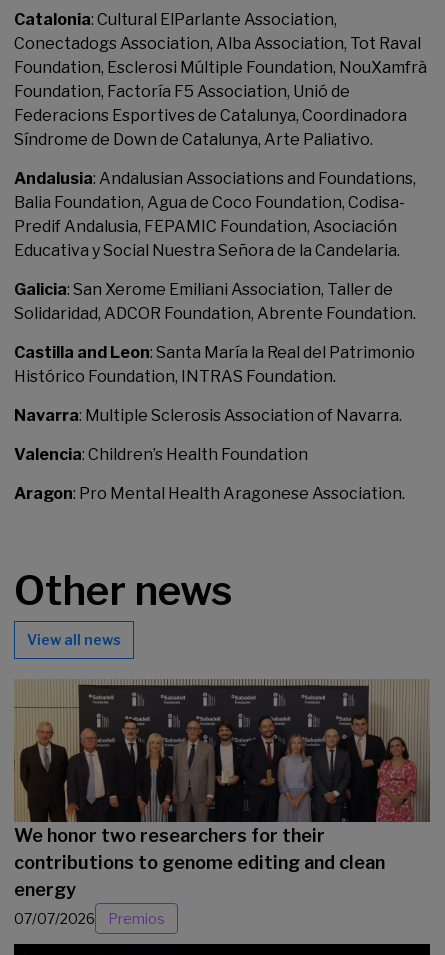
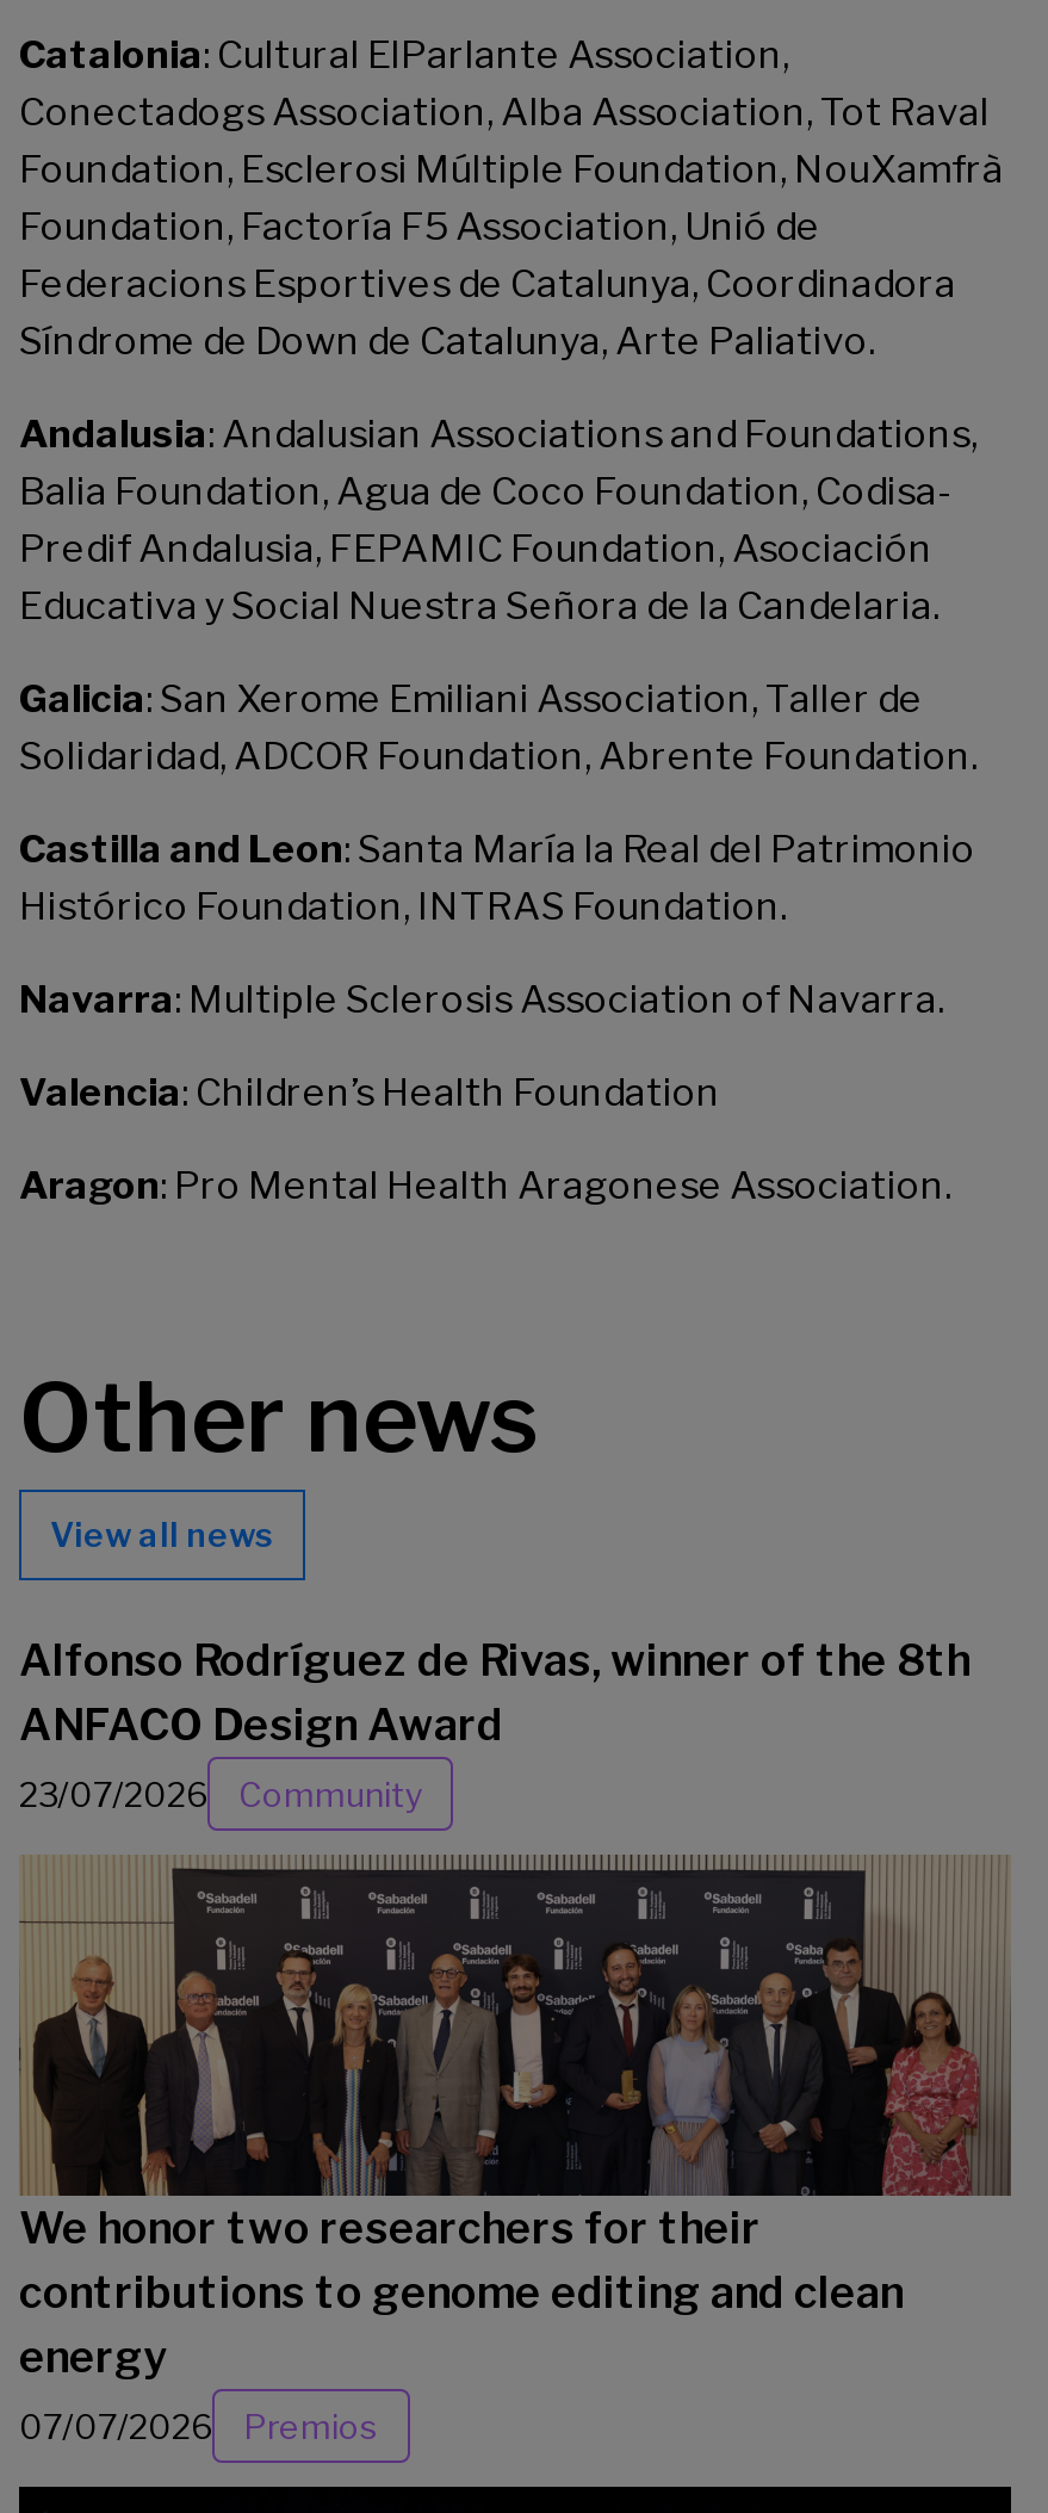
none -> [19,1636,971,1815] Alfonso Rodríguez de Rivas, winner of the 8th | ANFACO Design Award | 23/07/2026 | Community

